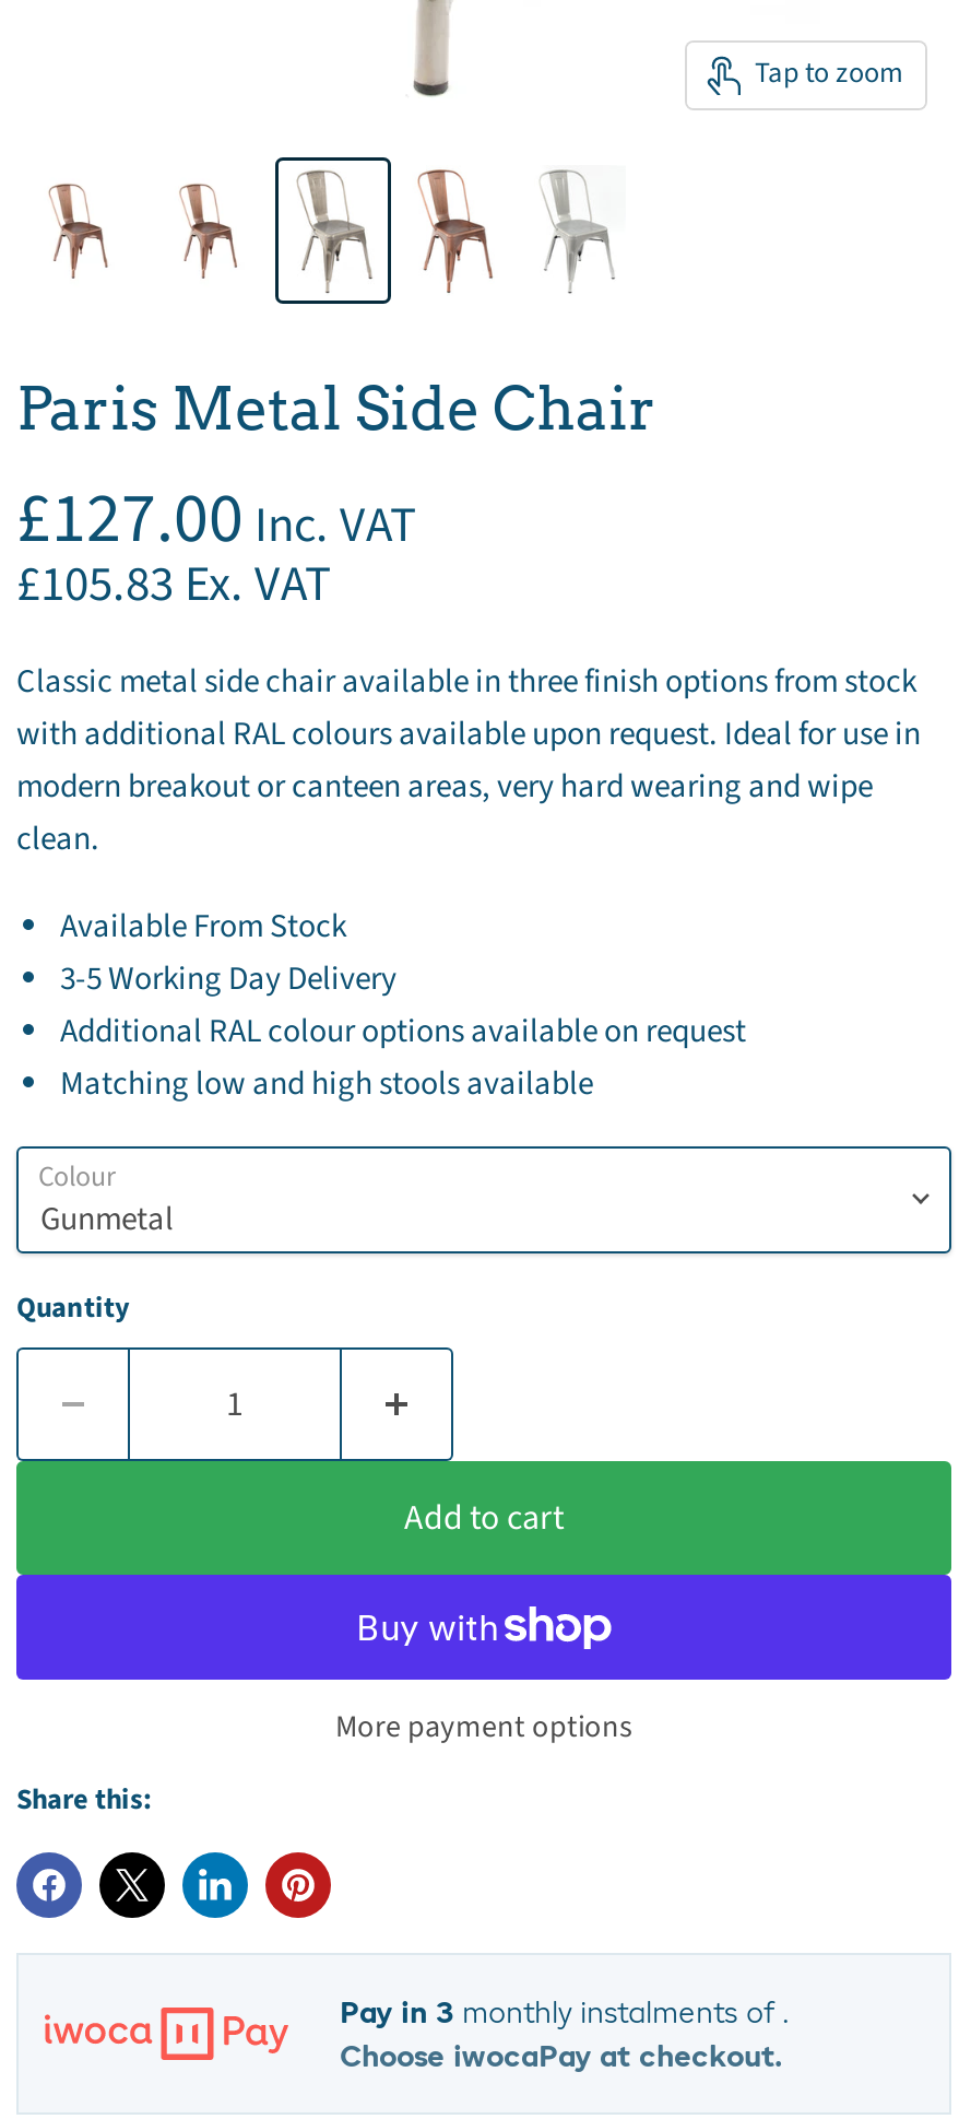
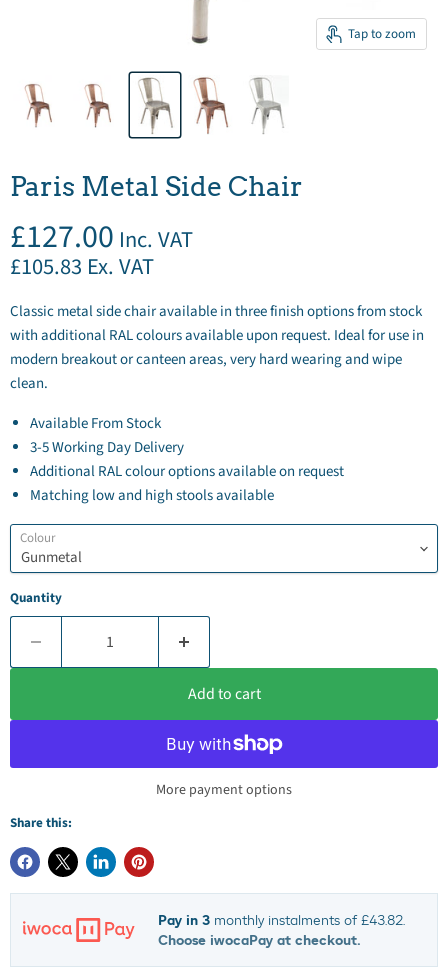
[340,1992,783,2031] Pay in 3 monthly instalments of -> [158,911,403,929] Pay in 3 monthly instalments of £43.82

